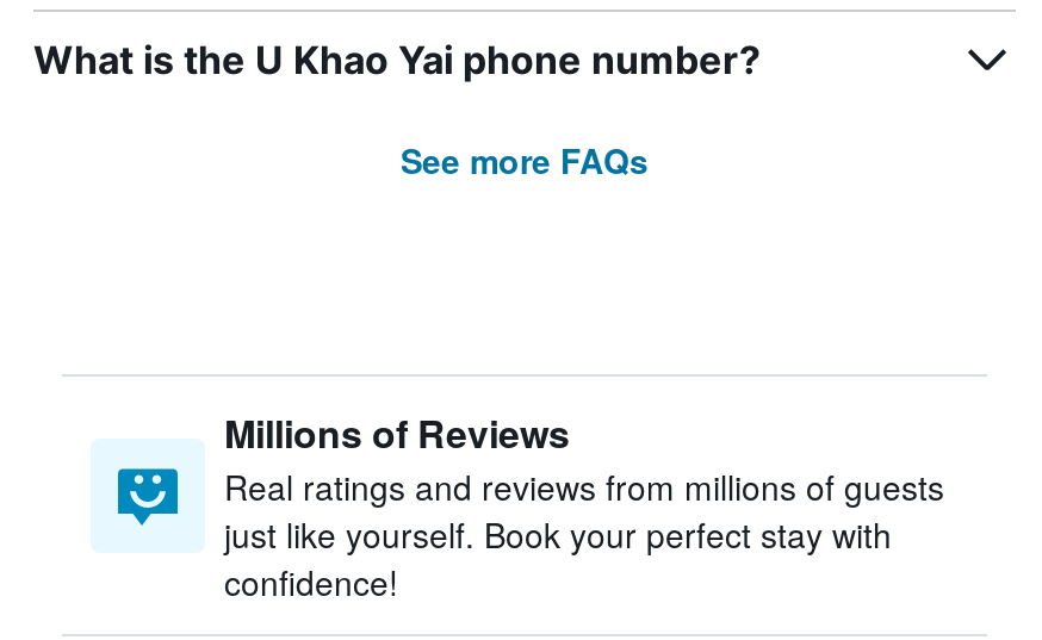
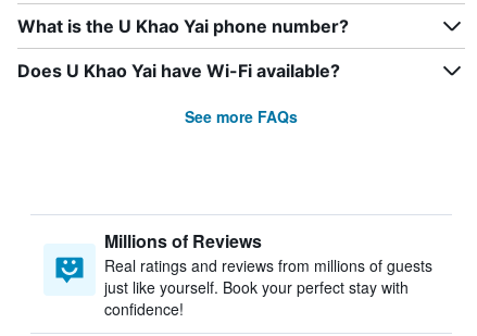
none -> [17,60,340,82] Does U Khao Yai have Wi-Fi available?

